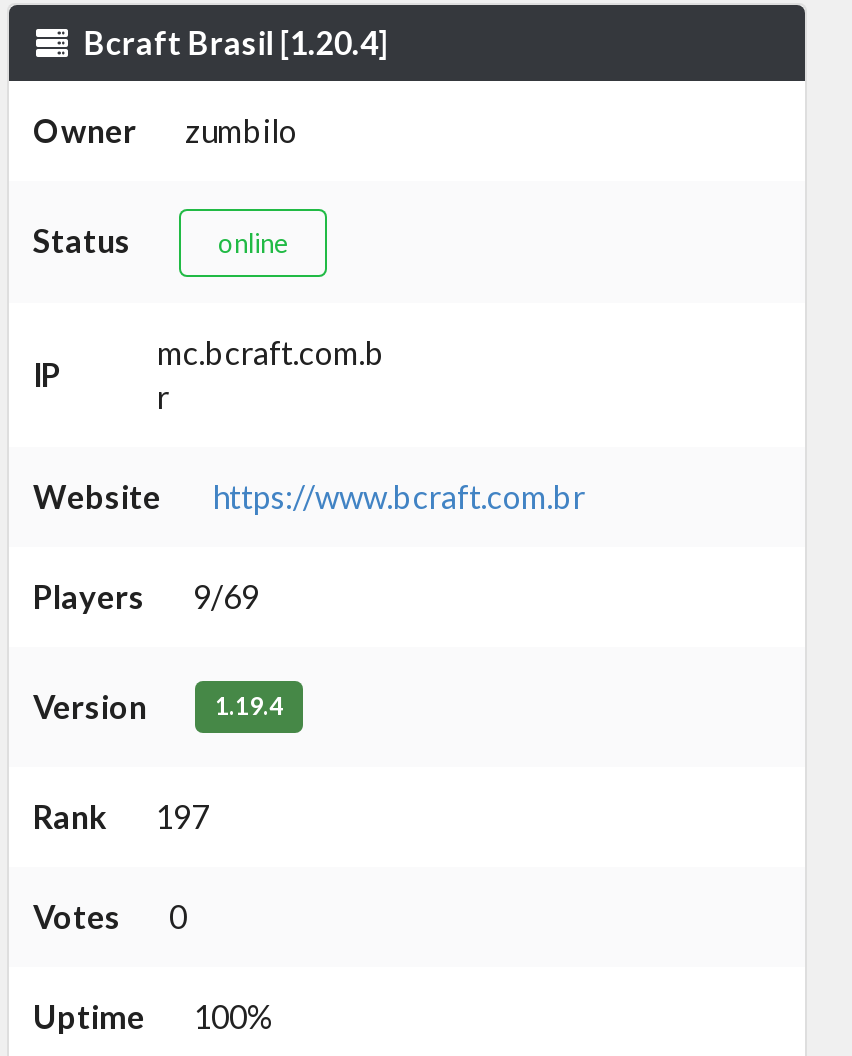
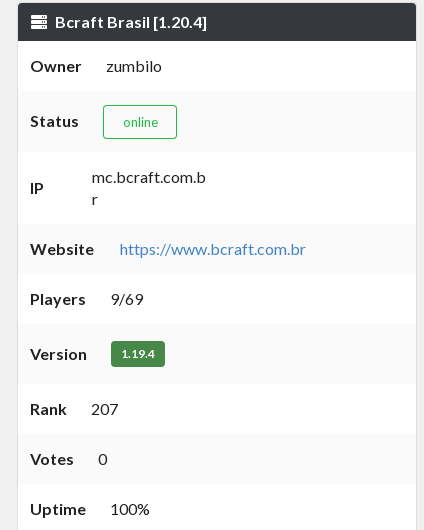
[33,798,209,836] Rank 197 -> [30,399,118,418] Rank 207

